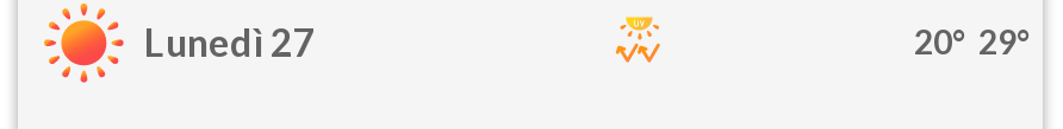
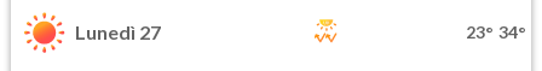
[914,22,1033,62] 20° 29° -> [466,22,526,43] 23° 34°

